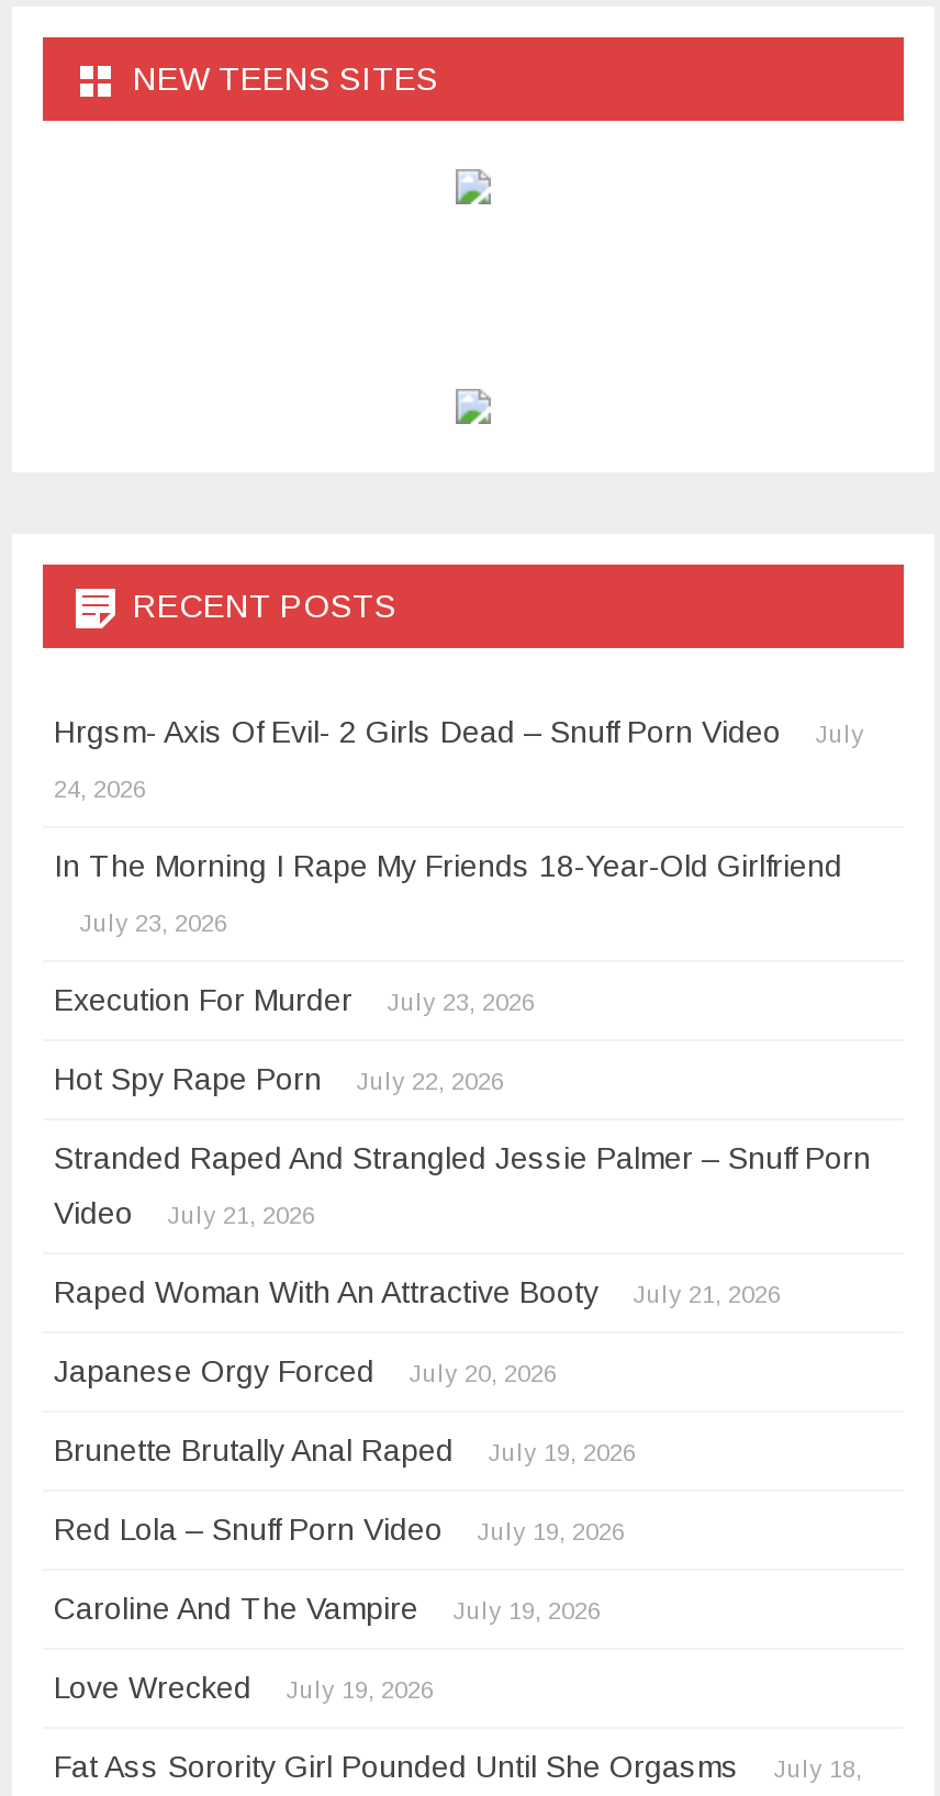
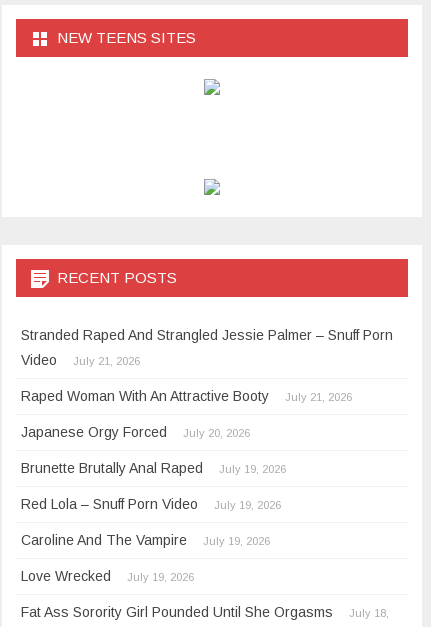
[54,714,864,1096] Hrgsm- Axis Of Evil- 2 Girls Dead – Snuff Porn Video | July | 24, 2026 | In The Morning I Rape My Friends 18-Year-Old Girlfriend | July 23, 2026 | Execution For Murder | July 23, 2026 | Hot Spy Rape Porn | July 22, 2026 -> none

